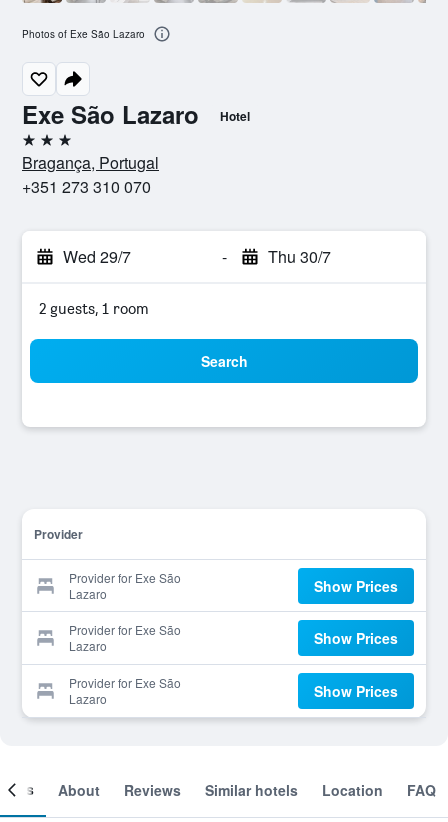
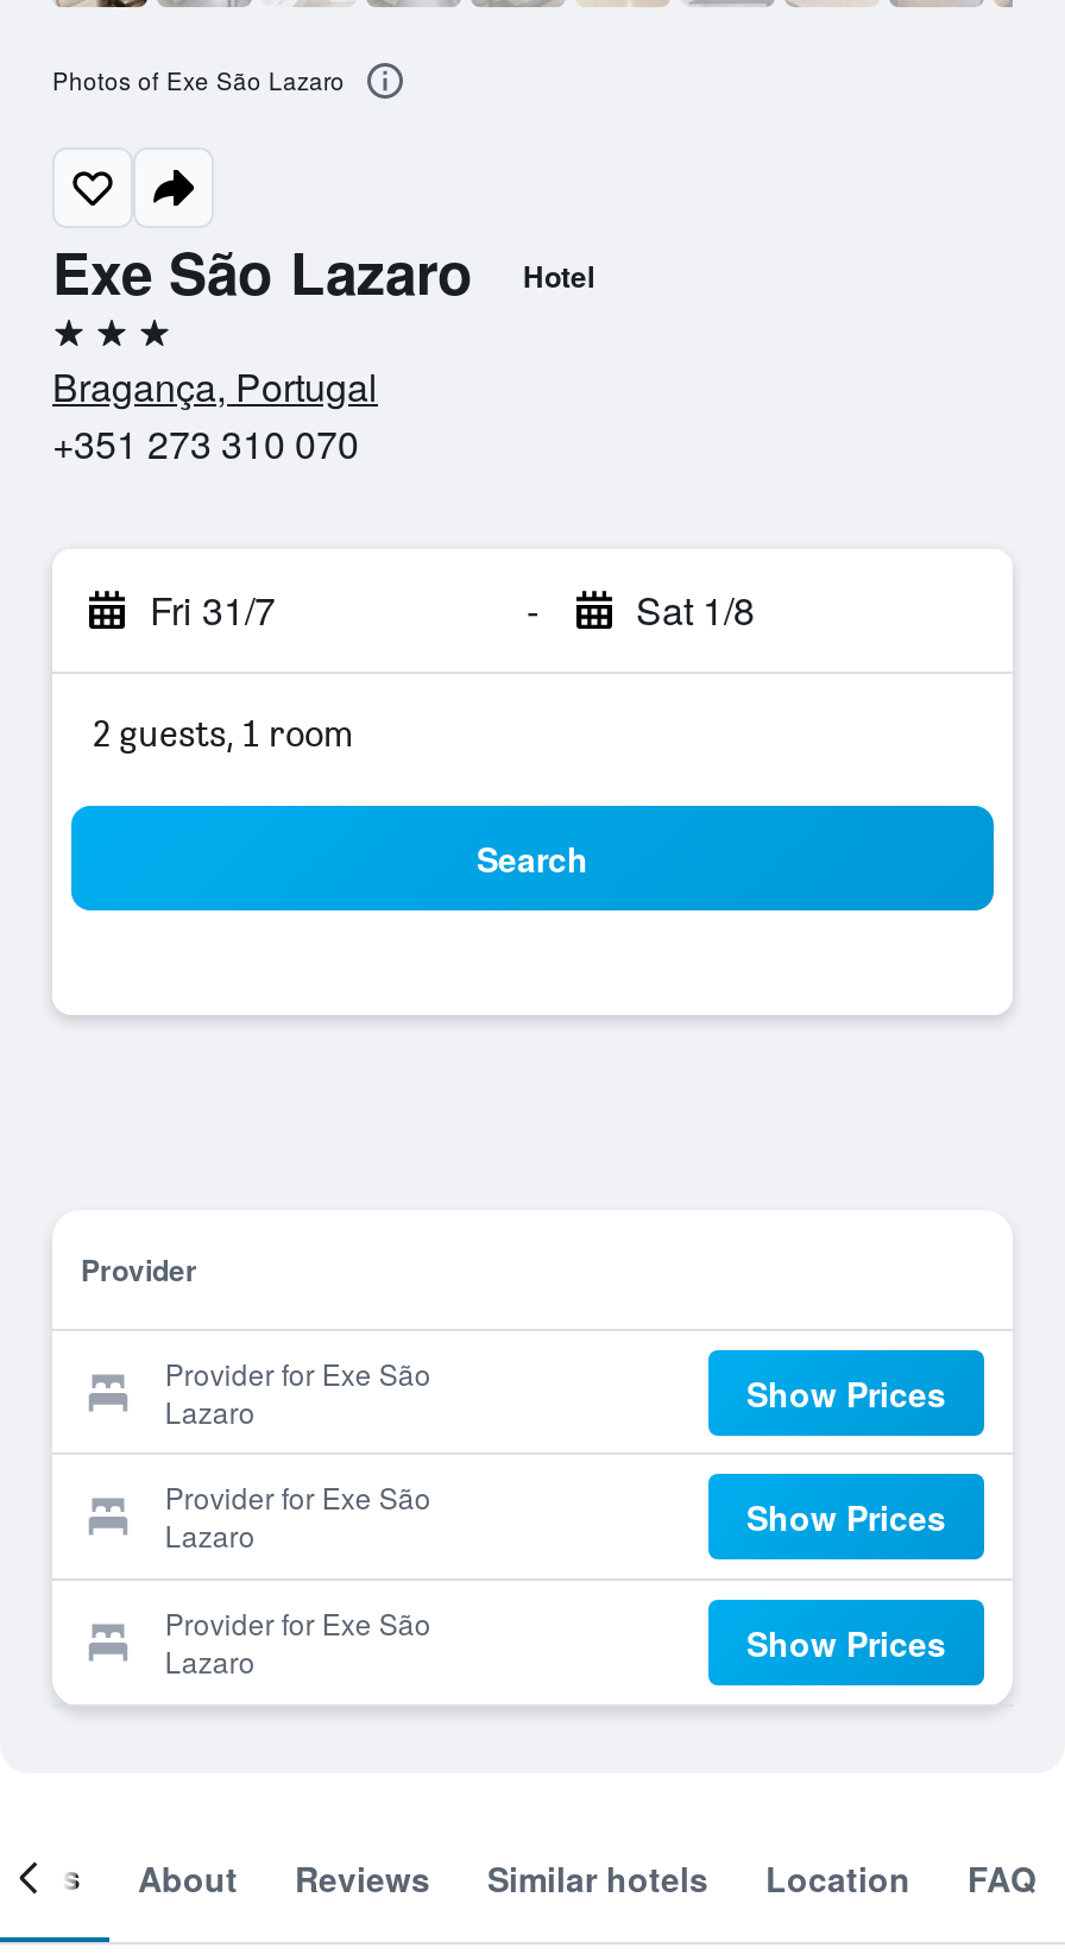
[63,245,131,268] Wed 29/7 -> [150,582,276,637] Fri 31/7
[267,245,330,268] Thu 30/7 -> [636,582,755,637] Sat 1/8

